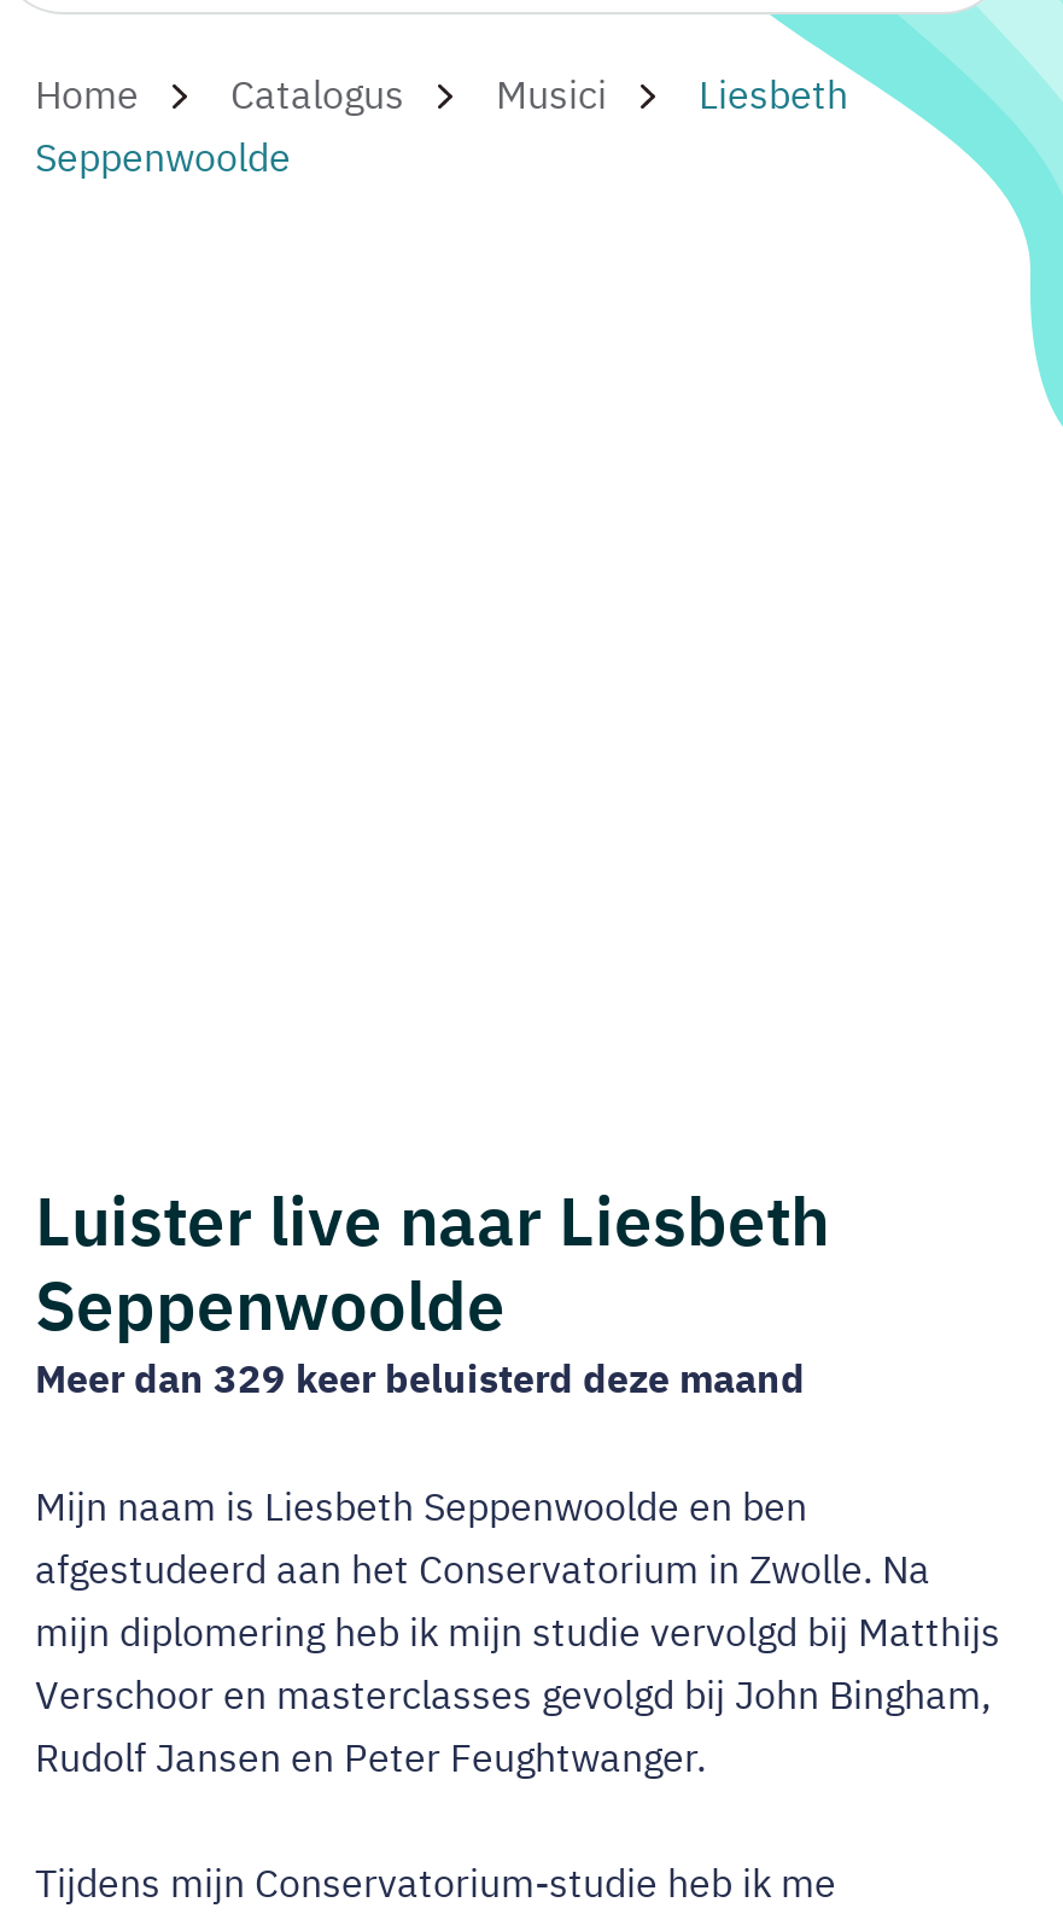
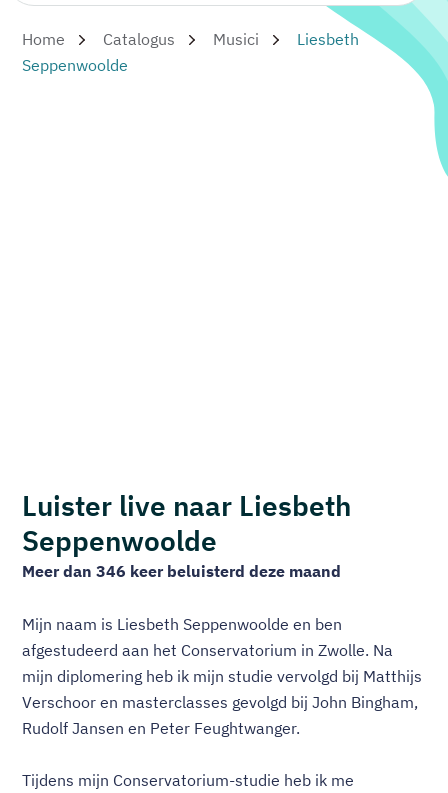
[35,1355,805,1403] Meer dan 329 keer beluisterd deze maand -> [22,561,341,581] Meer dan 346 keer beluisterd deze maand

